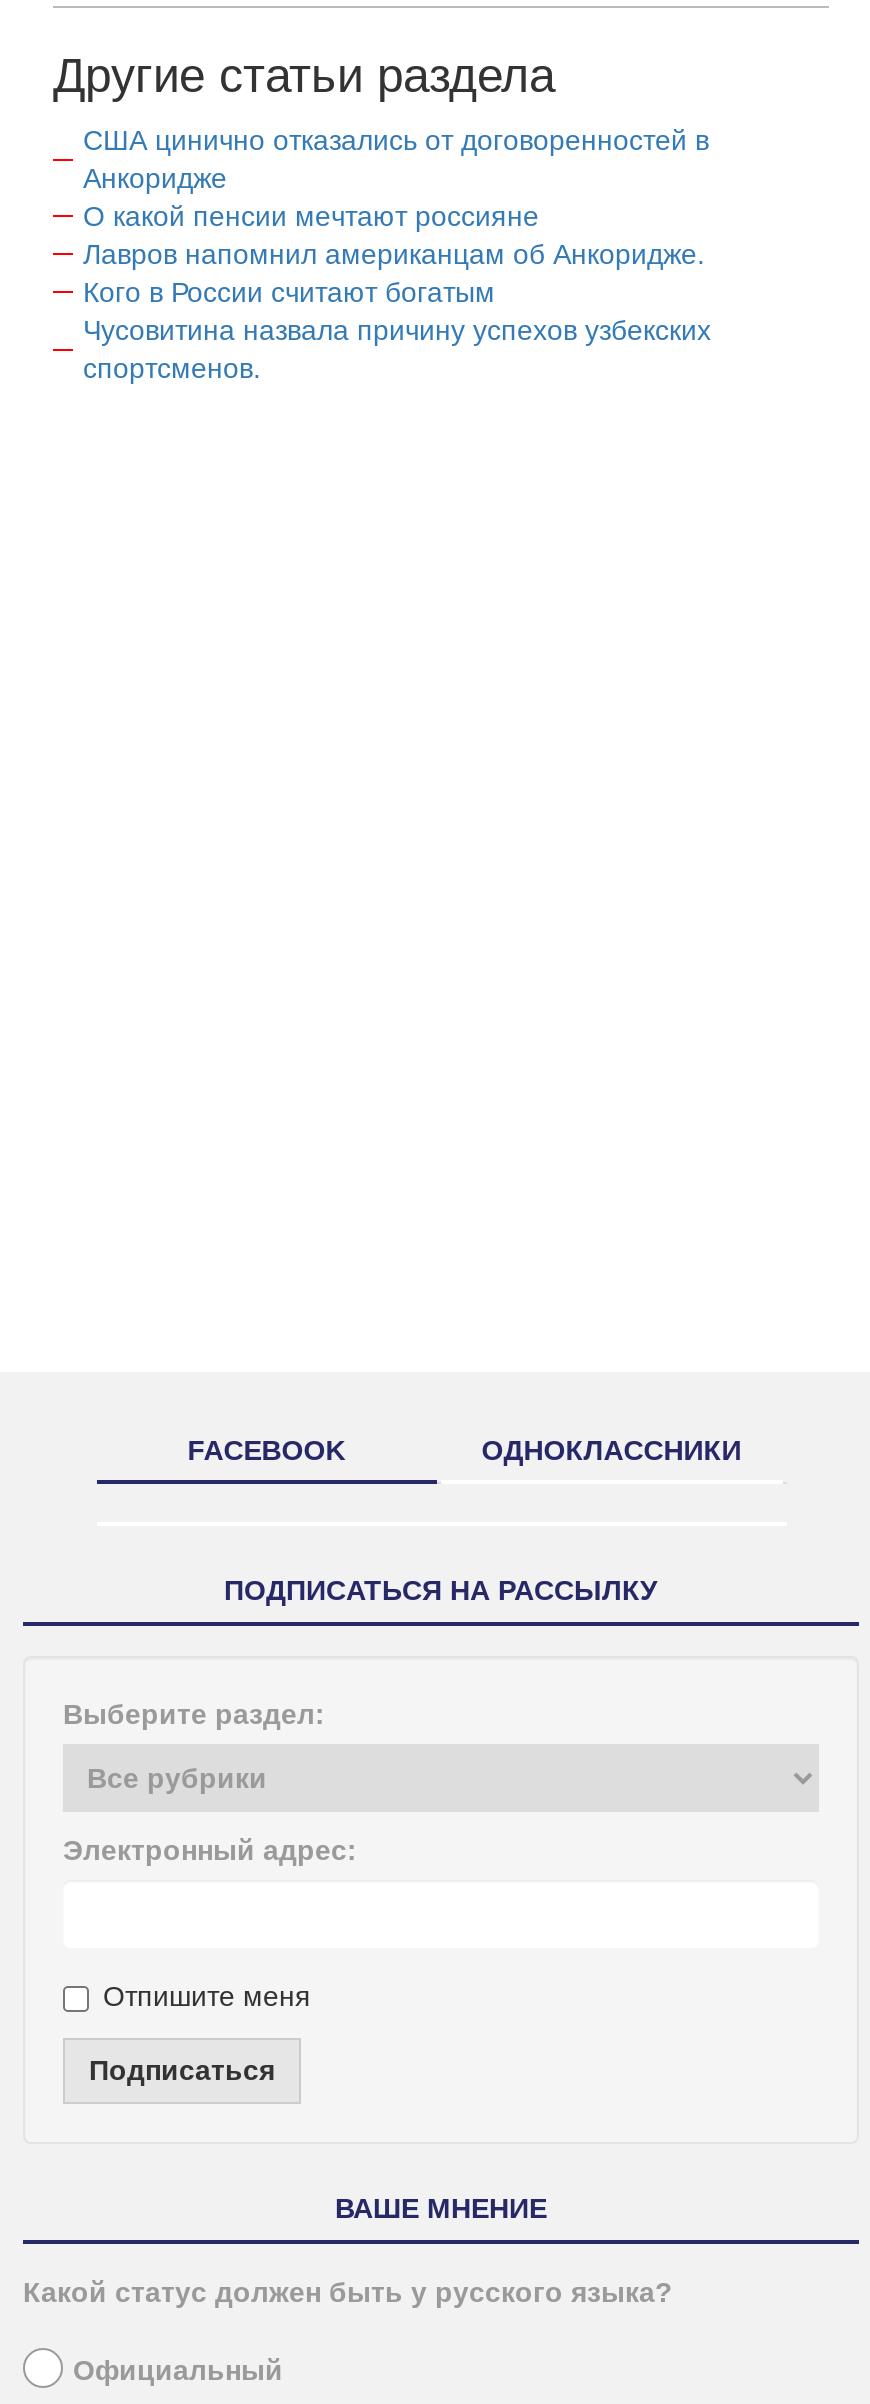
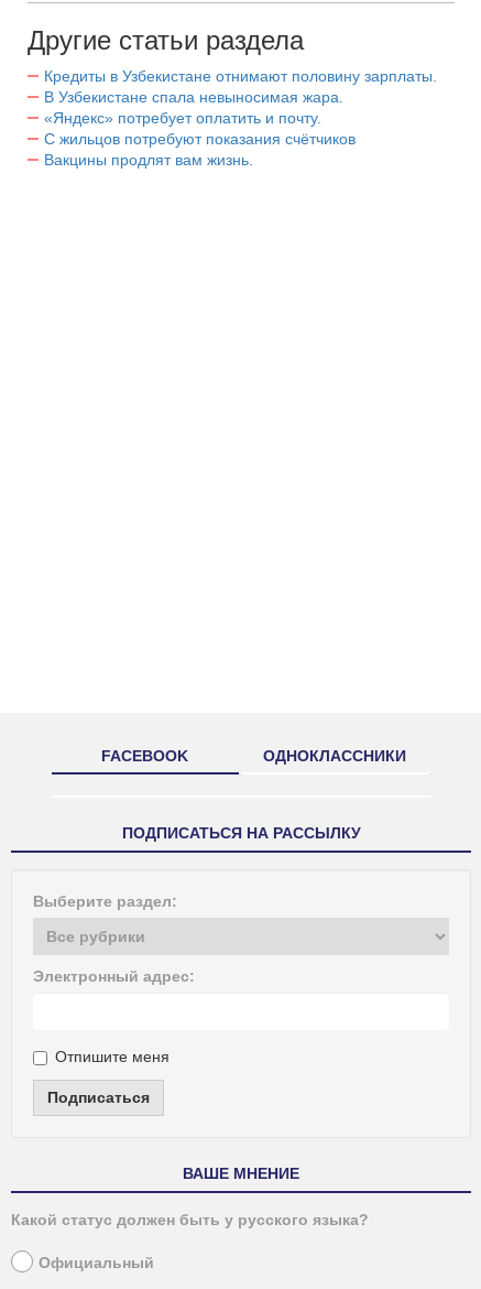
[83,124,711,384] США цинично отказались от договоренностей в | Анкоридже | О какой пенсии мечтают россияне | Лавров напомнил американцам об Анкоридже. | Кого в России считают богатым | Чусовитина назвала причину успехов узбекских | спортсменов. -> [44,67,437,168] Кредиты в Узбекистане отнимают половину зарплаты. | В Узбекистане спала невыносимая жара. | «Яндекс» потребует оплатить и почту. | С жильцов потребуют показания счётчиков | Вакцины продлят вам жизнь.

